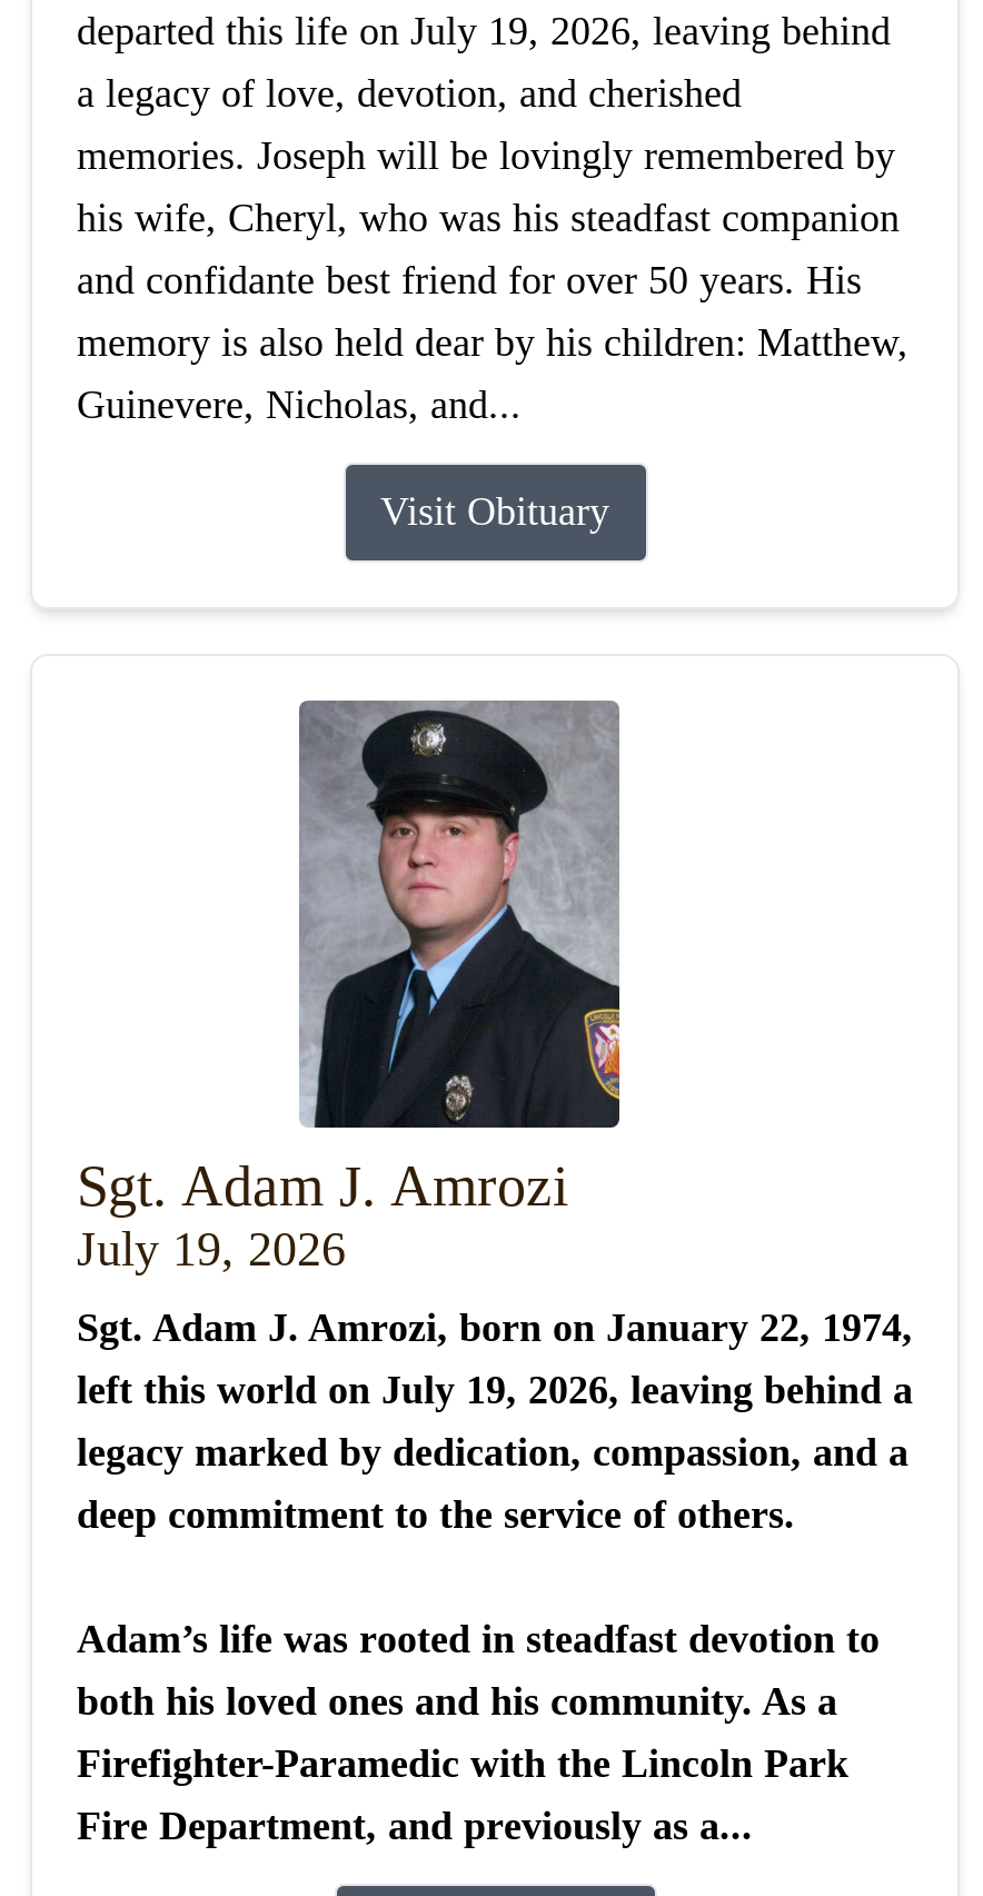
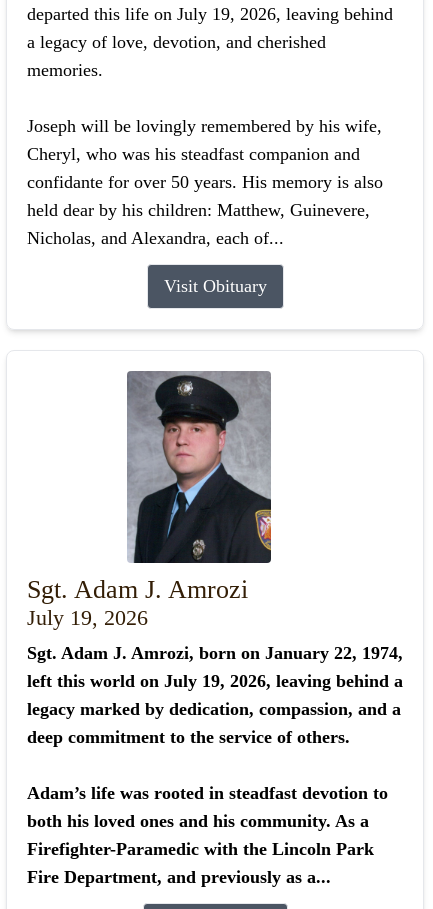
[77,134,908,428] memories. Joseph will be lovingly remembered by | his wife, Cheryl, who was his steadfast companion | and confidante best friend for over 50 years. His | memory is also held dear by his children: Matthew, | Guinevere, Nicholas, and... -> [27,60,383,248] memories. | Joseph will be lovingly remembered by his wife, | Cheryl, who was his steadfast companion and | confidante for over 50 years. His memory is also | held dear by his children: Matthew, Guinevere, | Nicholas, and Alexandra, each of...

